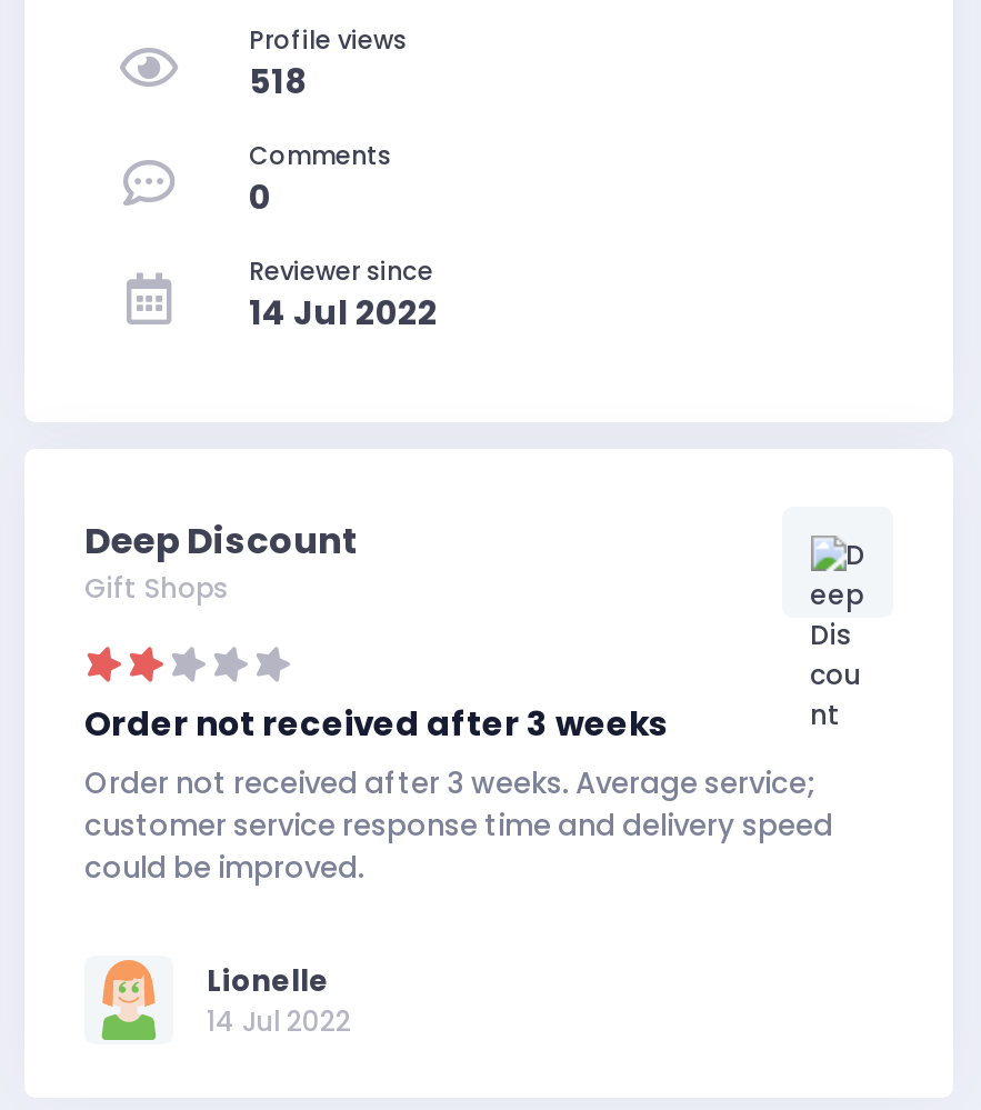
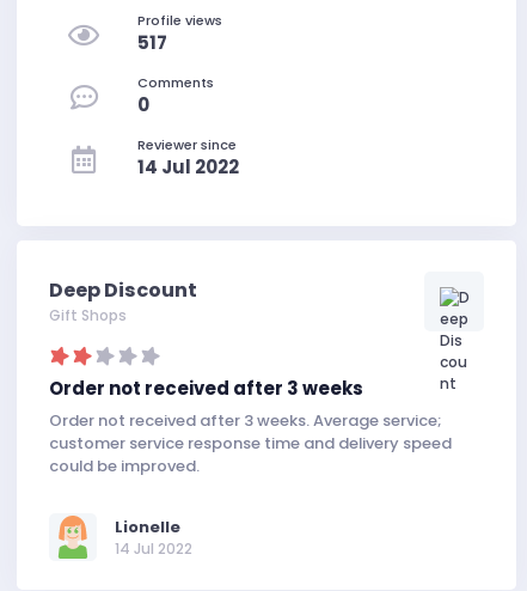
[249,58,307,104] 518 -> [137,30,167,55] 517

